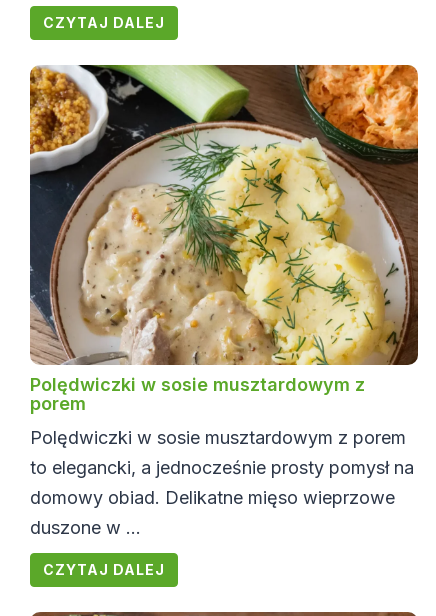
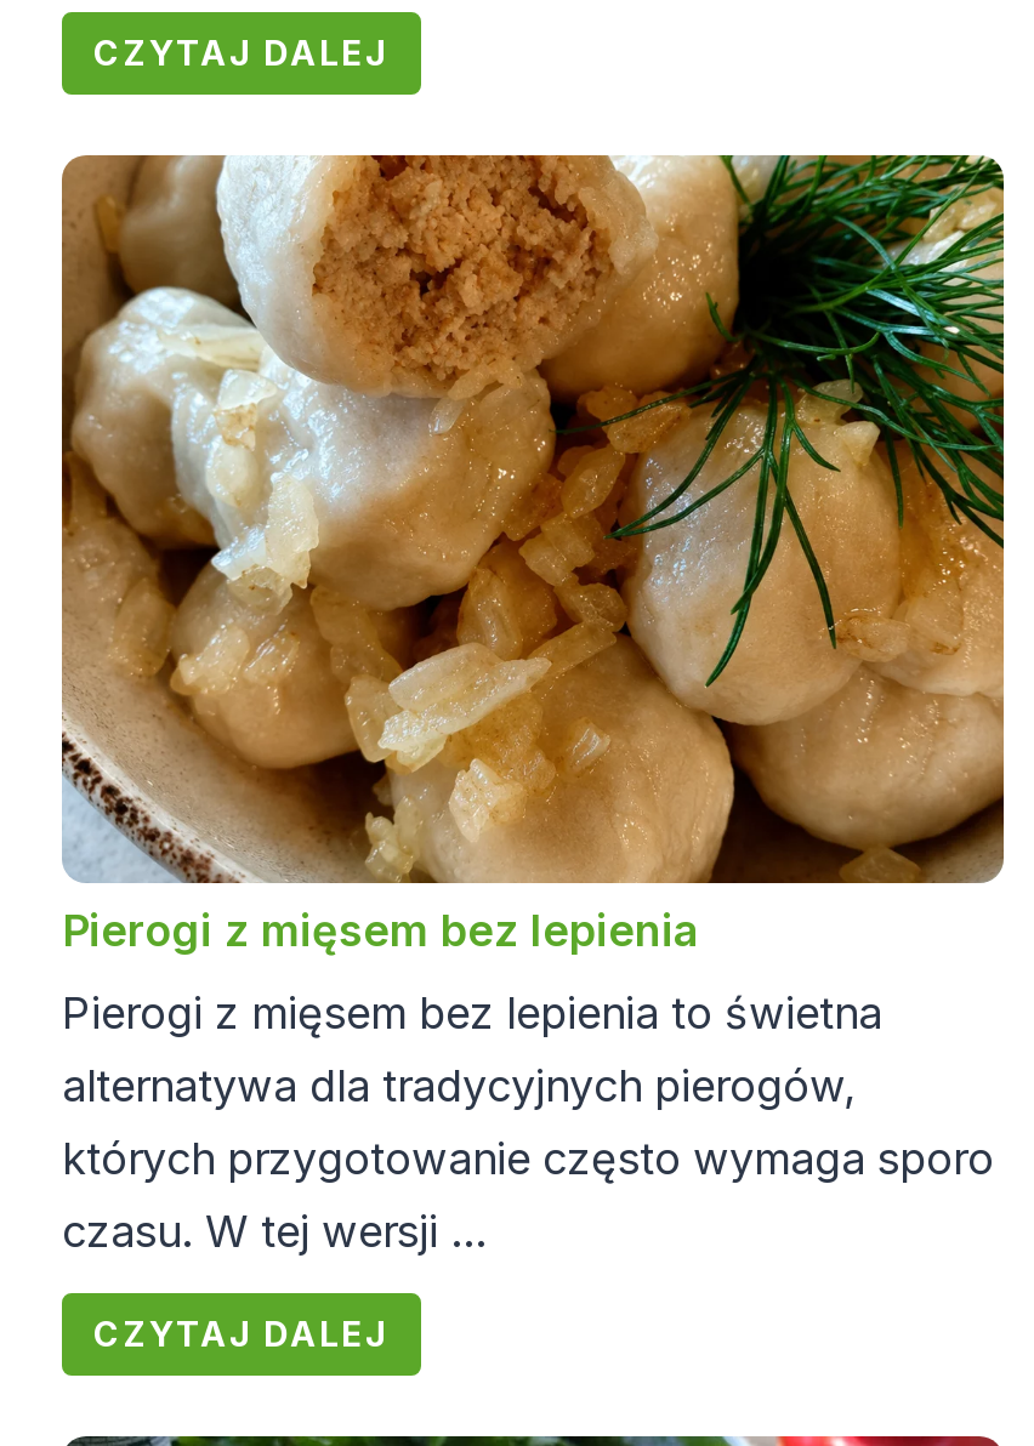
[29,64,419,414] [image] | Polędwiczki w sosie musztardowym z | porem -> [59,153,1006,957] [image] | Pierogi z mięsem bez lepienia
[30,427,414,538] Polędwiczki w sosie musztardowym z porem | to elegancki, a jednocześnie prosty pomysł na | domowy obiad. Delikatne mięso wieprzowe | duszone w ... -> [62,988,994,1258] Pierogi z mięsem bez lepienia to świetna | alternatywa dla tradycyjnych pierogów, | których przygotowanie często wymaga sporo | czasu. W tej wersji ...

